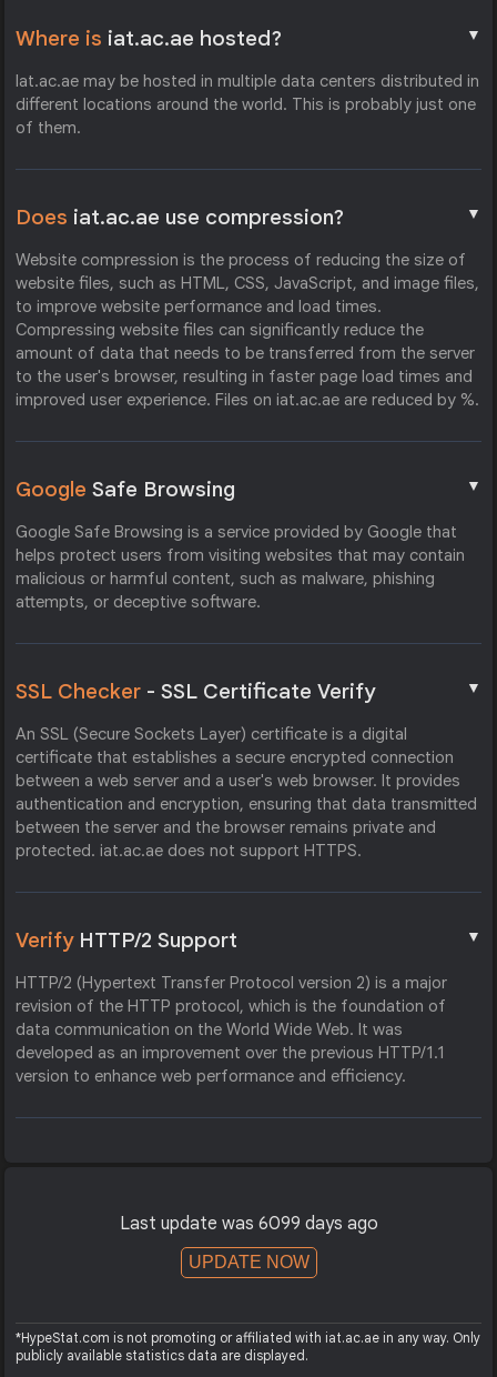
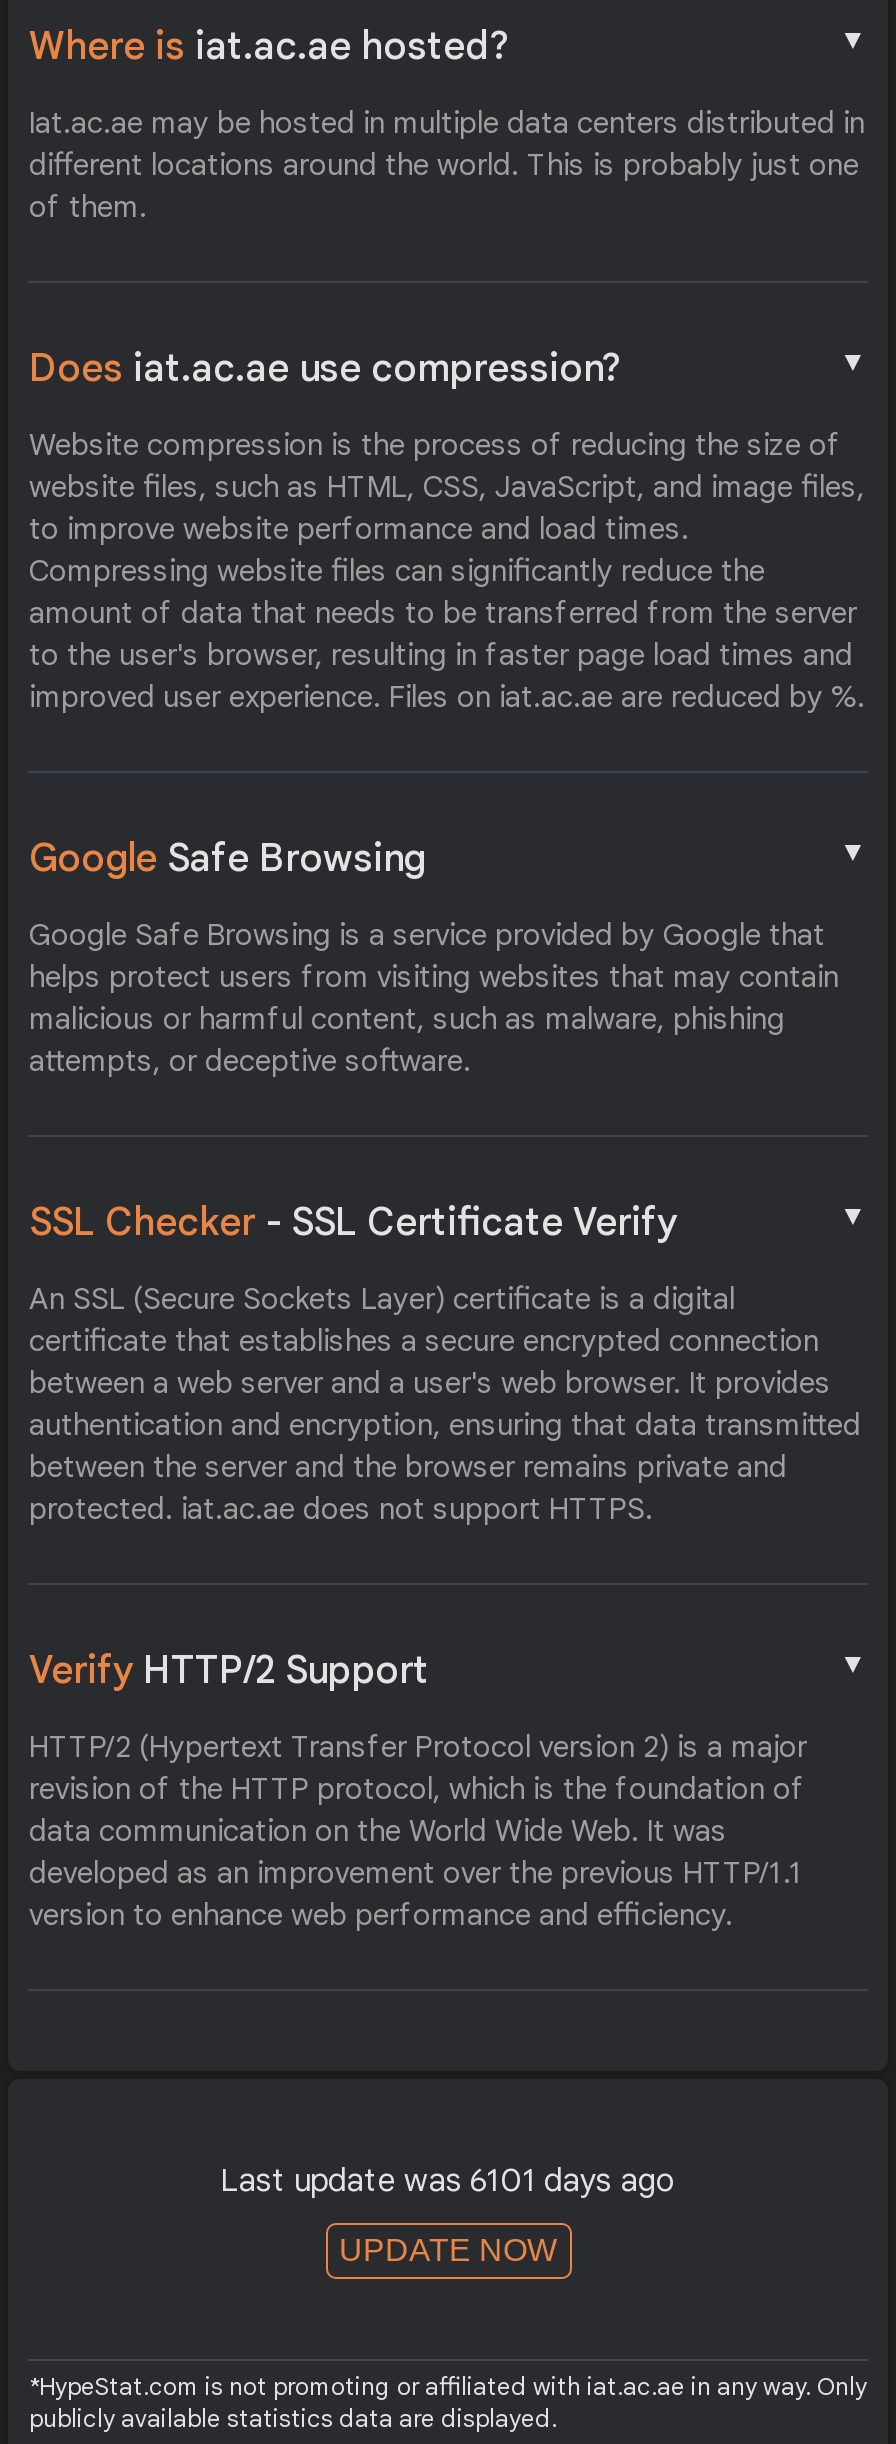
[119,1213,378,1235] Last update was 6099 days ago -> [220,2161,676,2201] Last update was 6101 days ago

